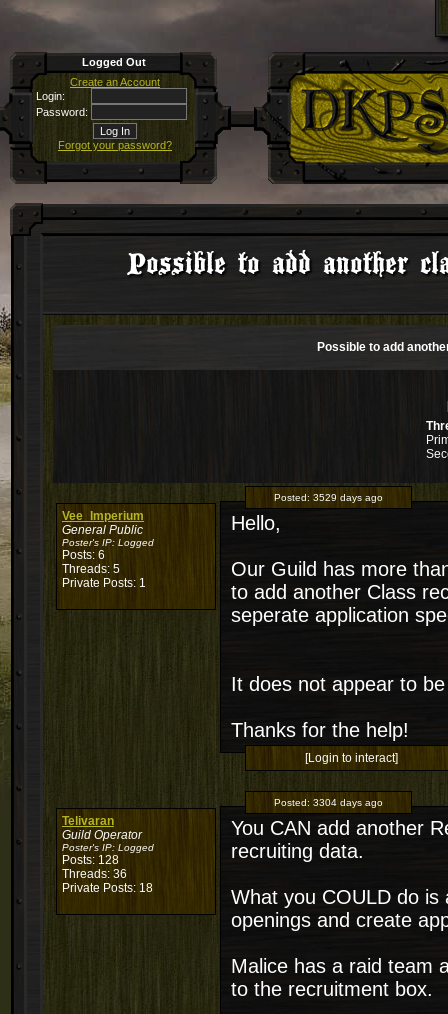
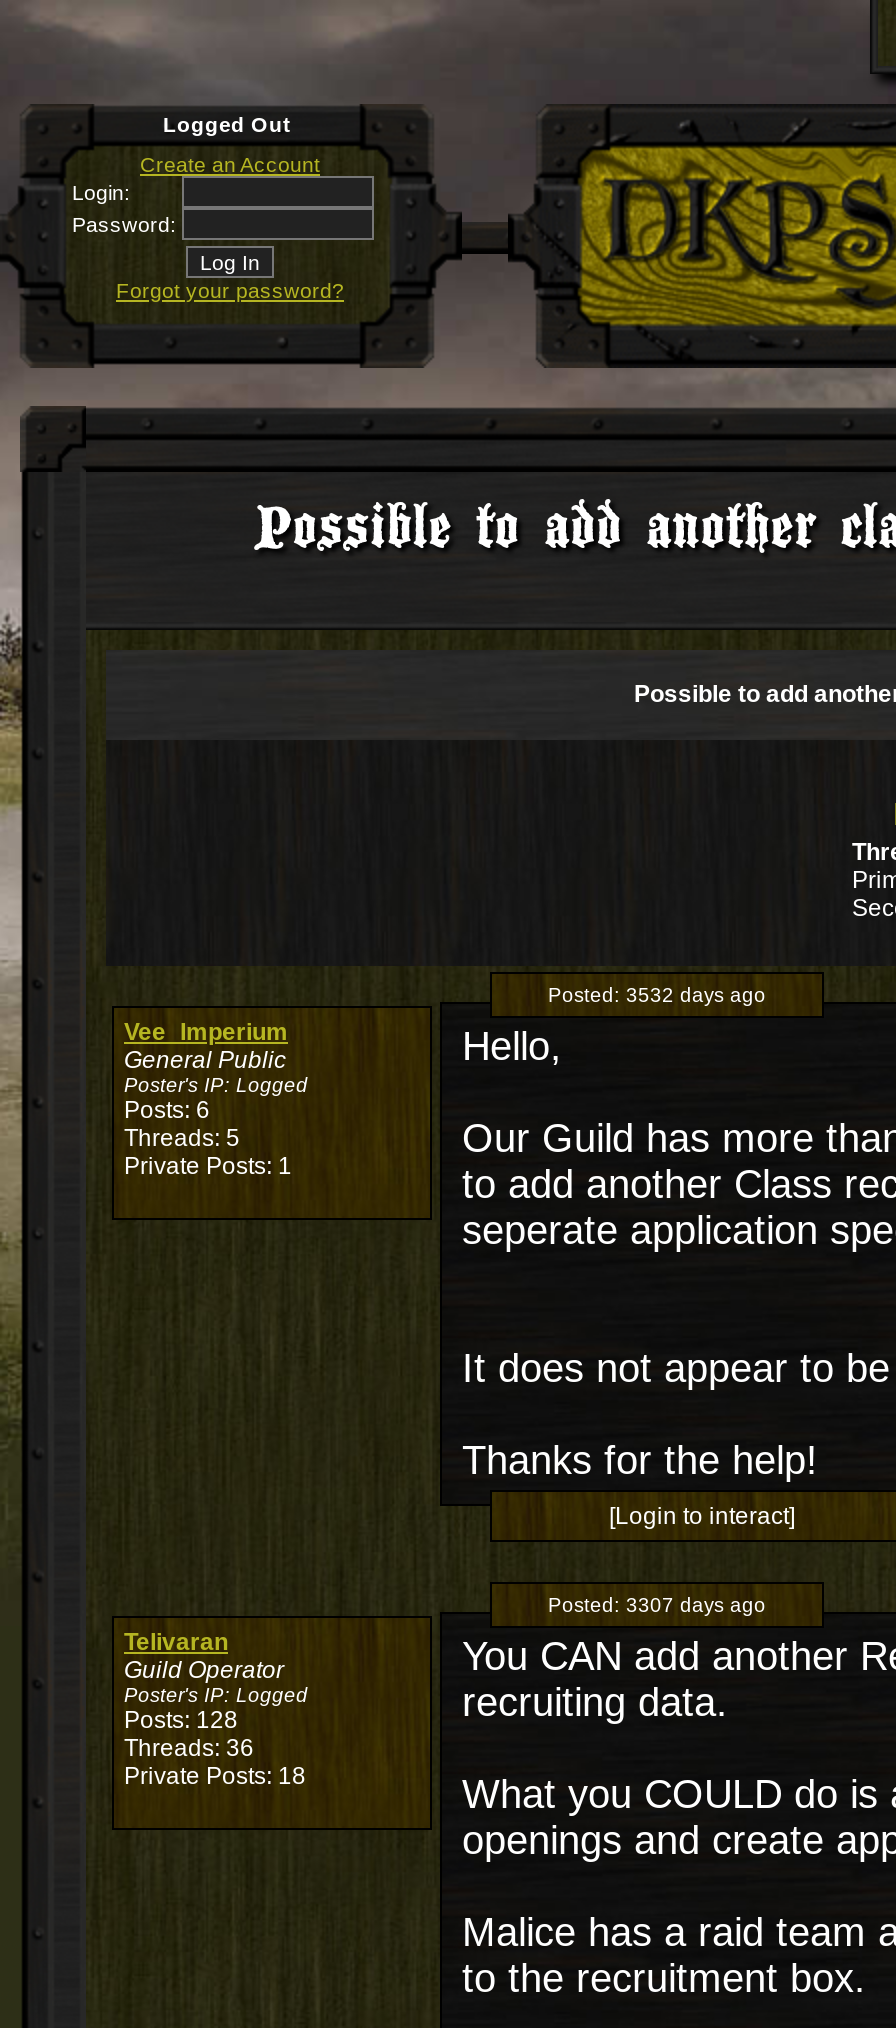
[274,492,383,503] Posted: 3529 days ago -> [548,984,766,1006] Posted: 3532 days ago
[274,797,383,808] Posted: 3304 days ago -> [548,1594,766,1616] Posted: 3307 days ago

